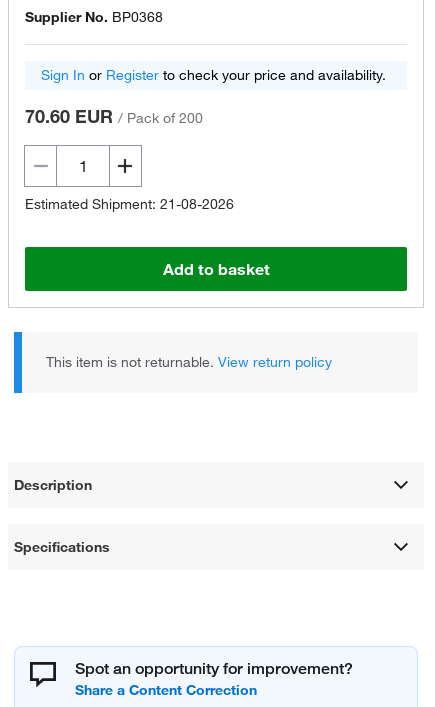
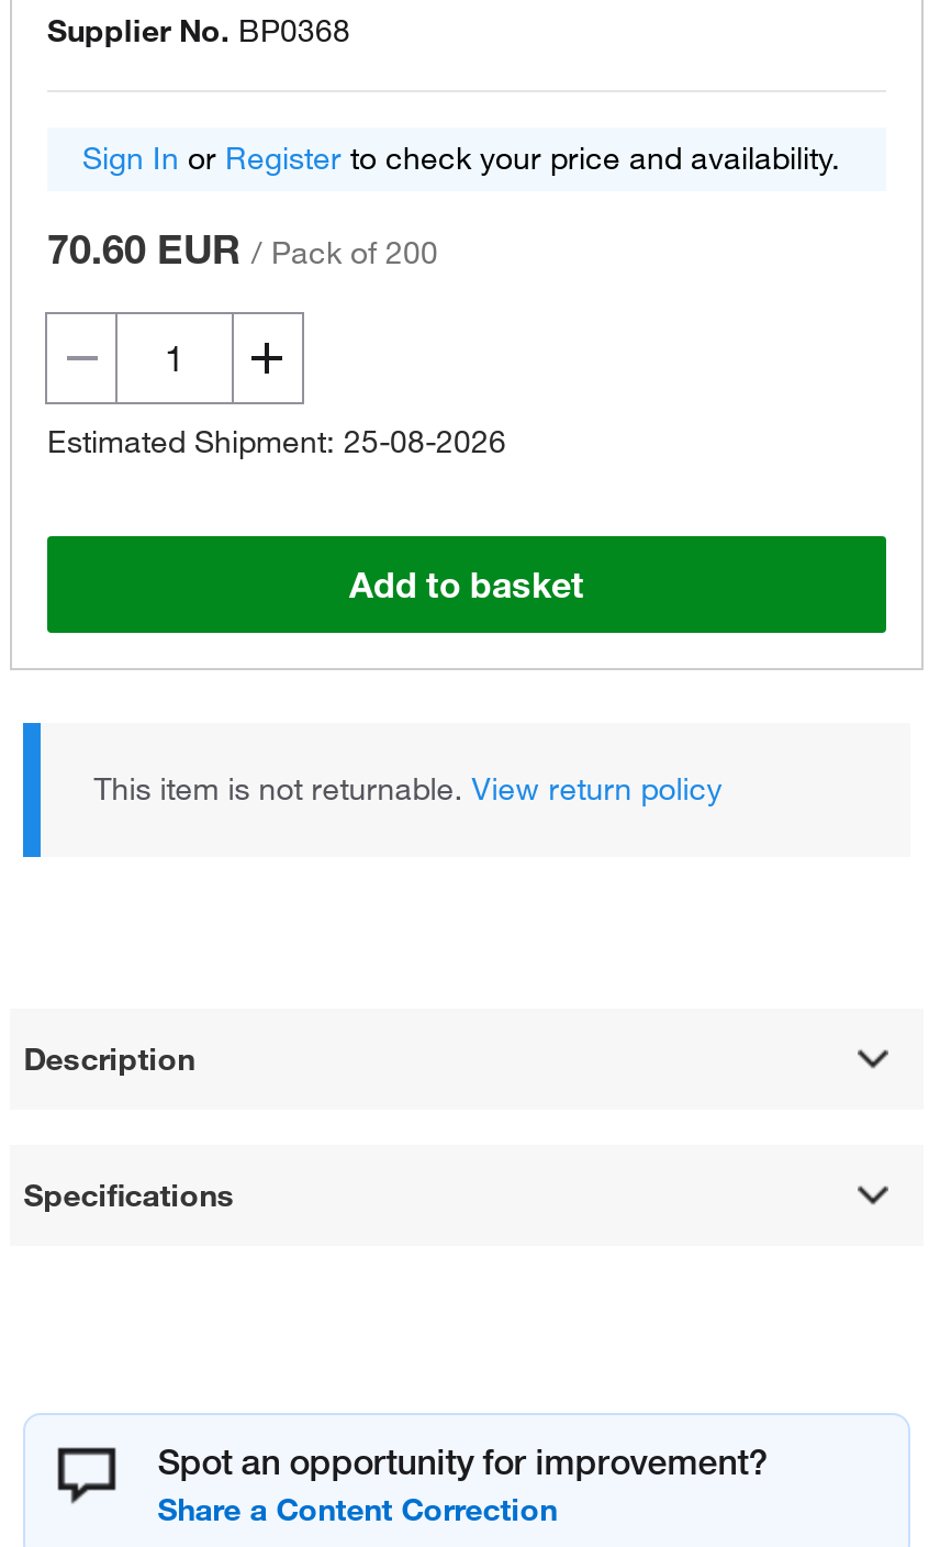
[25,195,234,213] Estimated Shipment: 21-08-2026 -> [47,422,506,461] Estimated Shipment: 25-08-2026

